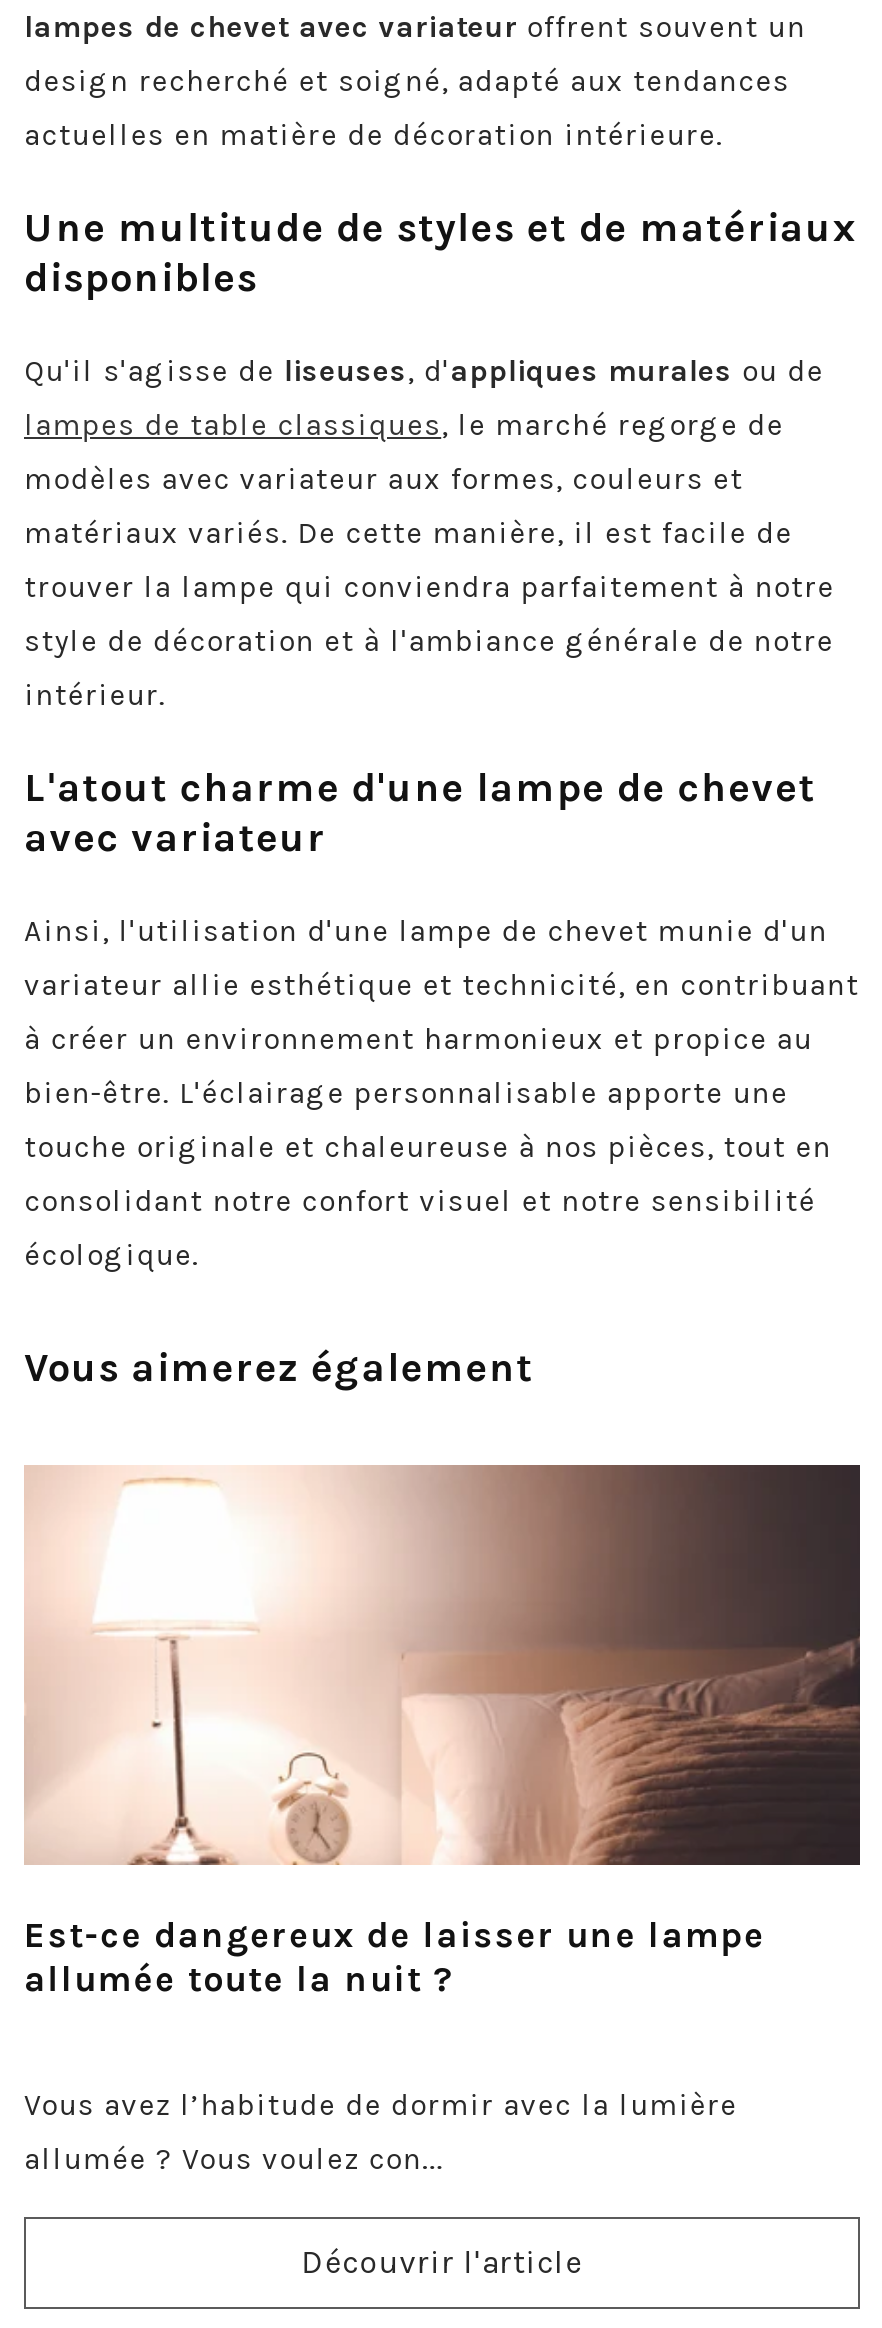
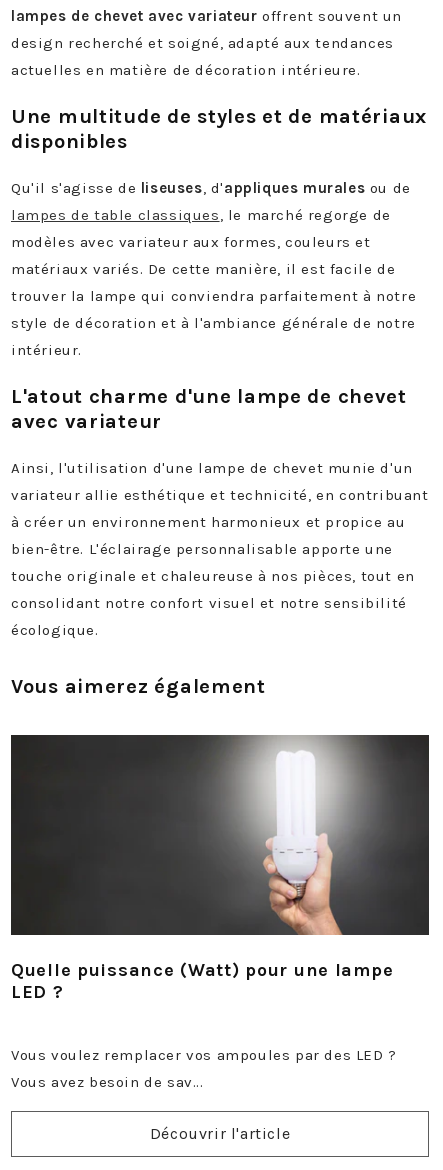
[24,1465,860,2001] [image] | Est-ce dangereux de laisser une lampe | allumée toute la nuit ? -> [10,734,429,1003] [image] | Quelle puissance (Watt) pour une lampe | LED ?
[24,2087,737,2123] Vous avez l’habitude de dormir avec la lumière -> [11,1046,397,1064] Vous voulez remplacer vos ampoules par des LED ?
[24,2141,444,2177] allumée ? Vous voulez con... -> [11,1073,204,1091] Vous avez besoin de sav...

